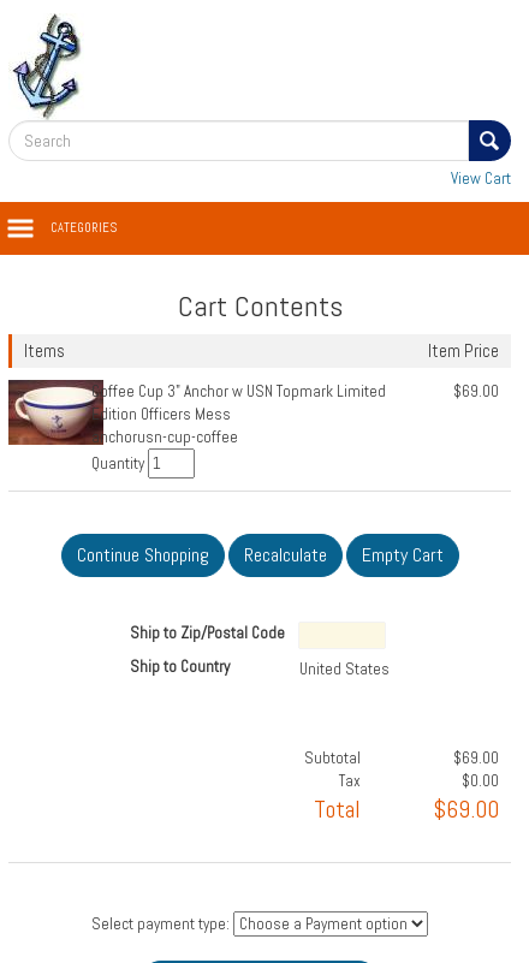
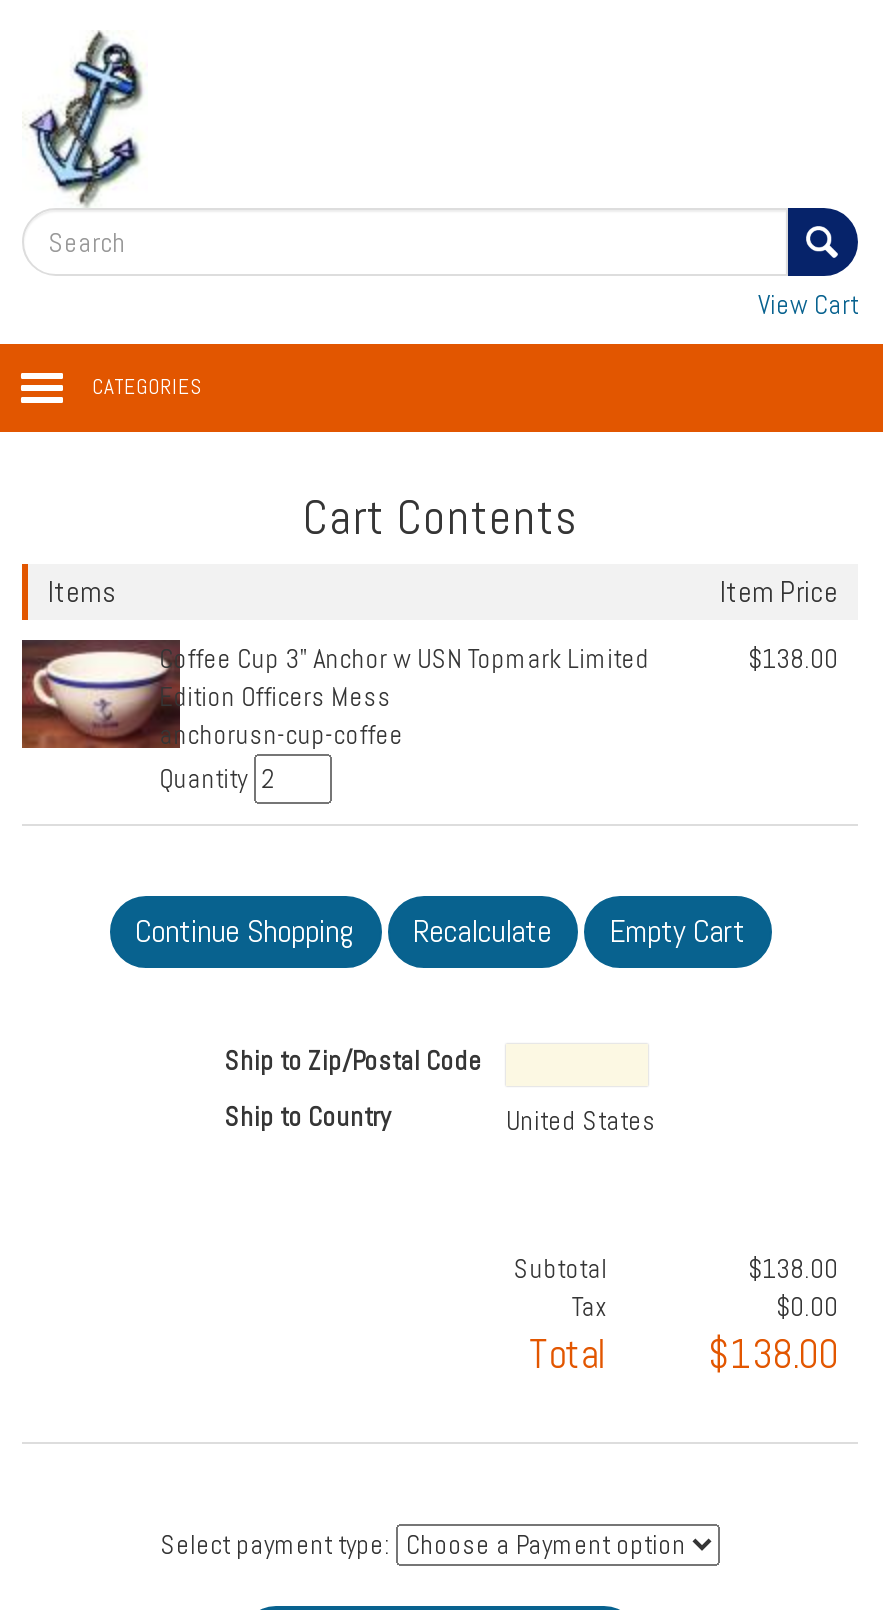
[453,381,499,402] $69.00 -> [748,642,838,676] $138.00
[453,748,499,768] $69.00 -> [748,1252,838,1286] $138.00
[433,793,499,825] $69.00 -> [708,1328,838,1380] $138.00

